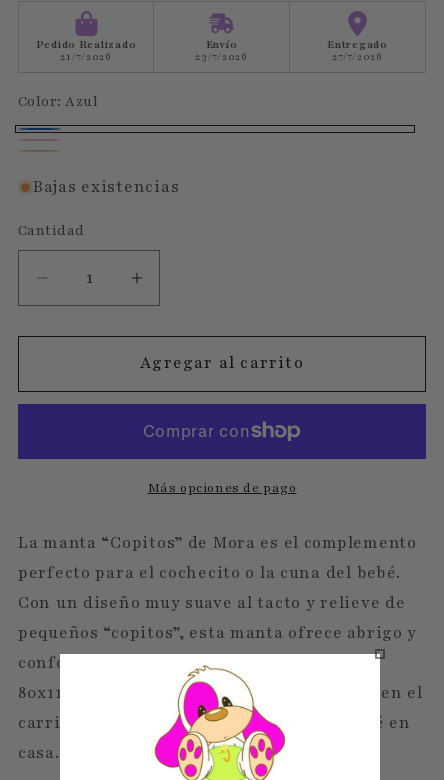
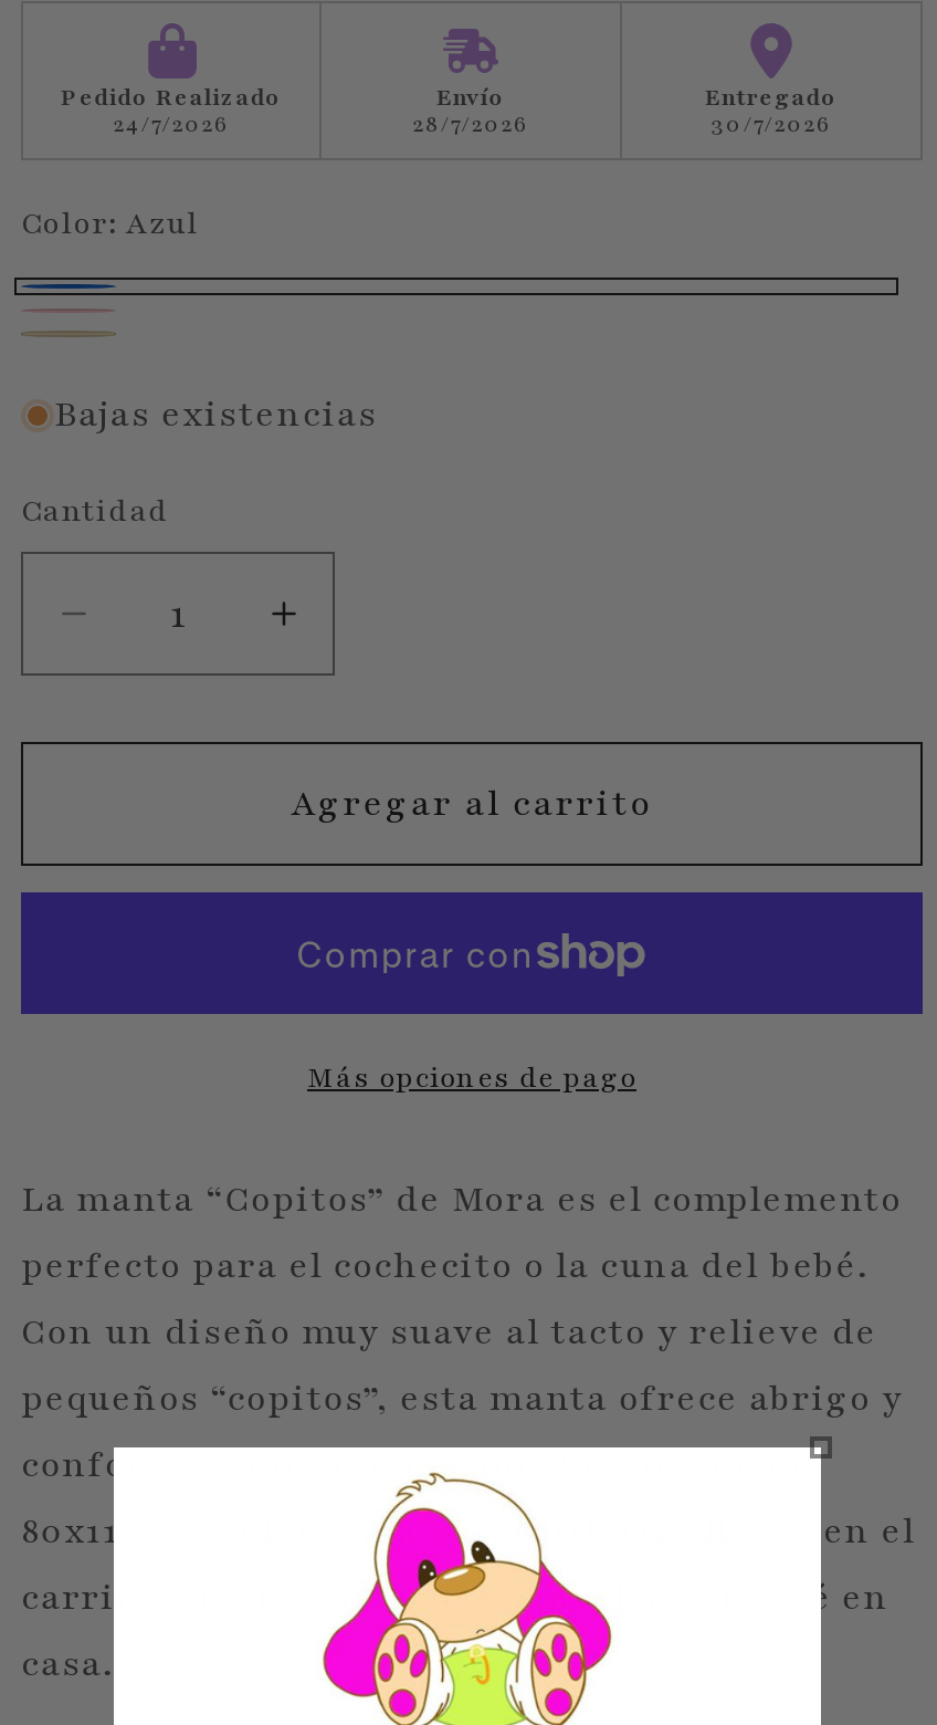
[60,48,112,63] 21/7/2026 -> [113,107,229,140] 24/7/2026
[195,48,248,63] 23/7/2026 -> [413,107,529,140] 28/7/2026
[332,48,383,63] 27/7/2026 -> [711,107,831,140] 30/7/2026

